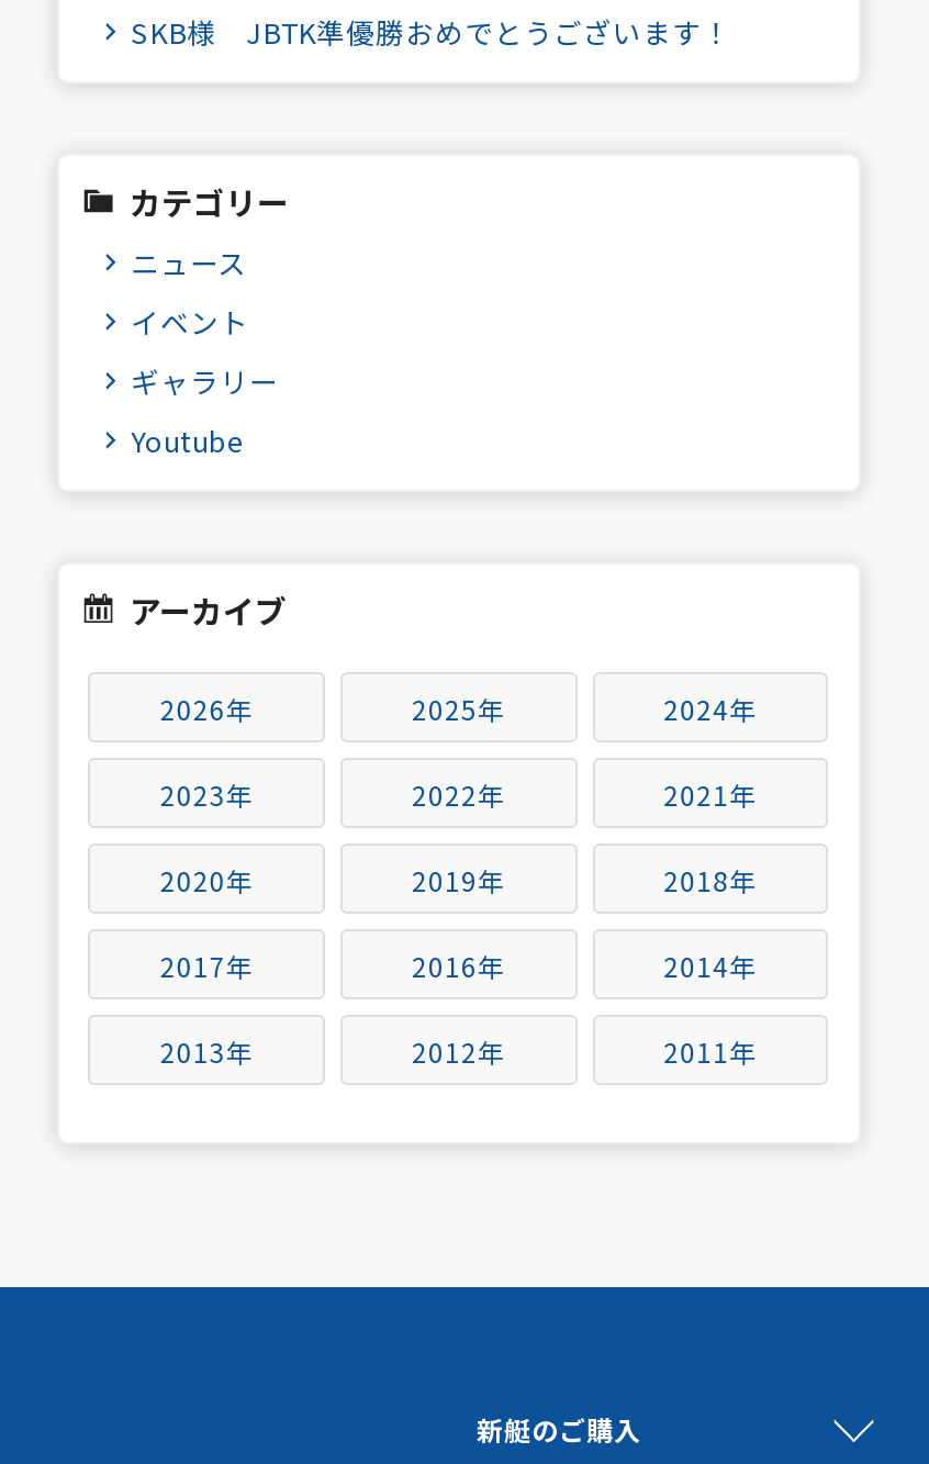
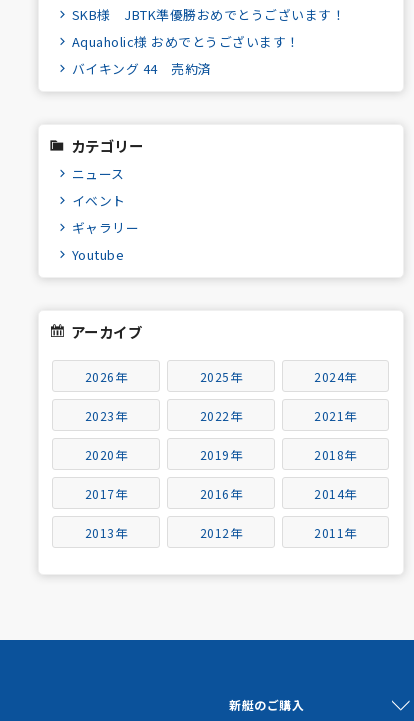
none -> [71,32,299,78] Aquaholic様 おめでとうございます！ | バイキング 44 売約済

